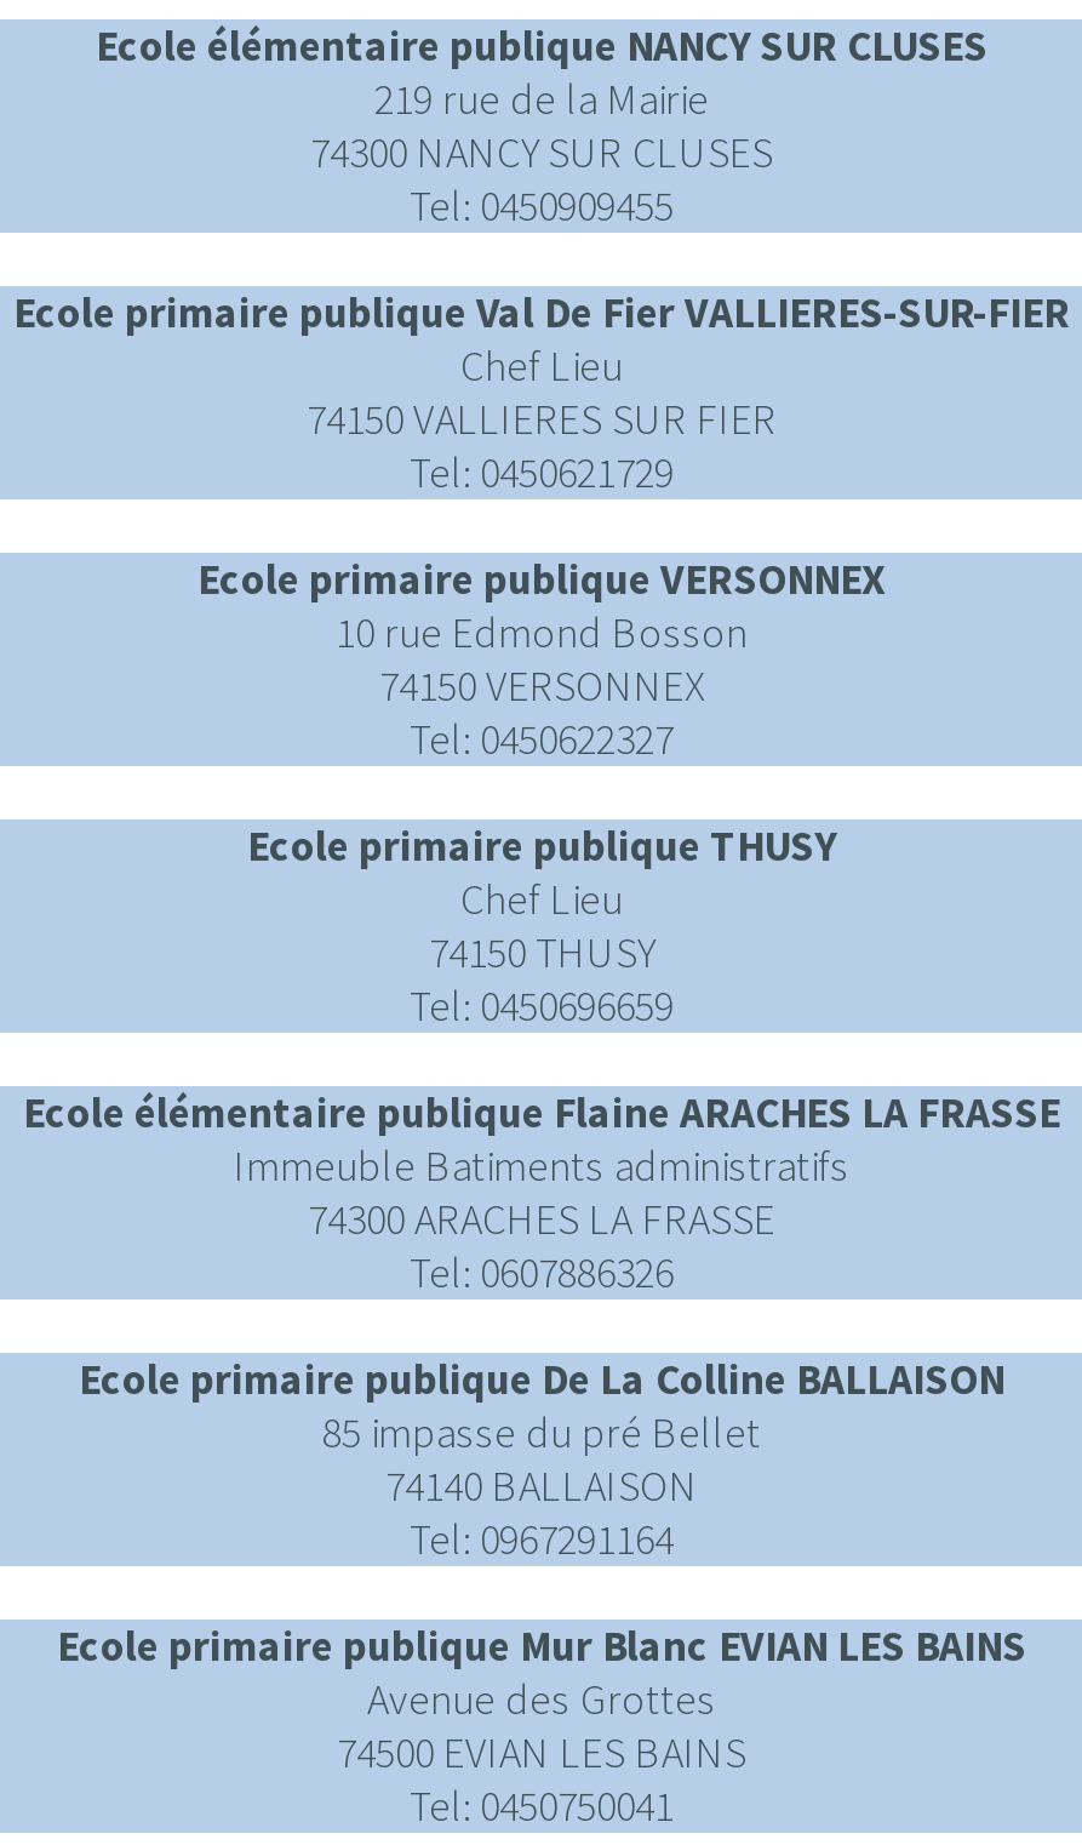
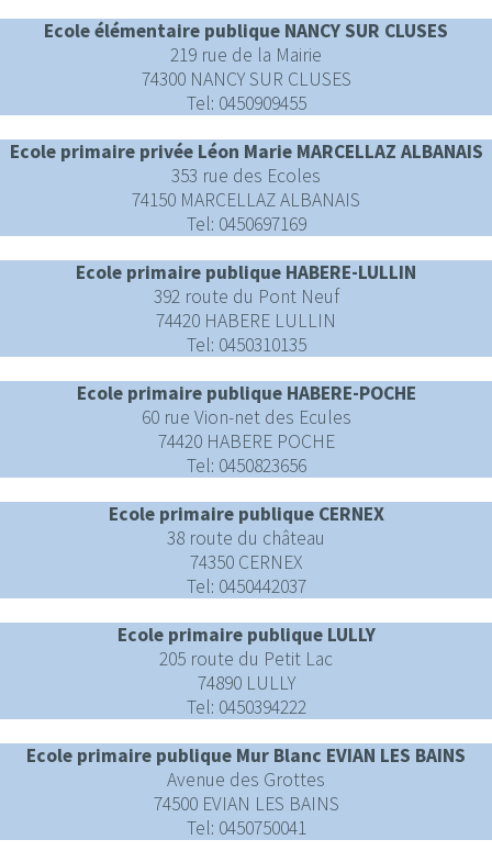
[13,286,1070,499] Ecole primaire publique Val De Fier VALLIERES-SUR-FIER | Chef Lieu | 74150 VALLIERES SUR FIER | Tel: 0450621729 -> [9,139,483,236] Ecole primaire privée Léon Marie MARCELLAZ ALBANAIS | 353 rue des Ecoles | 74150 MARCELLAZ ALBANAIS | Tel: 0450697169
[197,553,886,766] Ecole primaire publique VERSONNEX | 10 rue Edmond Bosson | 74150 VERSONNEX | Tel: 0450622327 -> [76,260,416,357] Ecole primaire publique HABERE-LULLIN | 392 route du Pont Neuf | 74420 HABERE LULLIN | Tel: 0450310135
[247,819,836,1033] Ecole primaire publique THUSY | Chef Lieu | 74150 THUSY | Tel: 0450696659 -> [76,381,416,478] Ecole primaire publique HABERE-POCHE | 60 rue Vion-net des Ecules | 74420 HABERE POCHE | Tel: 0450823656
[23,1086,1060,1300] Ecole élémentaire publique Flaine ARACHES LA FRASSE | Immeuble Batiments administratifs | 74300 ARACHES LA FRASSE | Tel: 0607886326 -> [108,502,384,598] Ecole primaire publique CERNEX | 38 route du château | 74350 CERNEX | Tel: 0450442037
[79,1353,1004,1566] Ecole primaire publique De La Colline BALLAISON | 85 impasse du pré Bellet | 74140 BALLAISON | Tel: 0967291164 -> [117,623,375,719] Ecole primaire publique LULLY | 205 route du Petit Lac | 74890 LULLY | Tel: 0450394222

